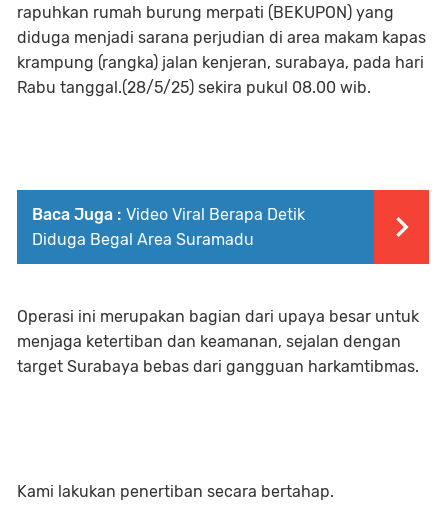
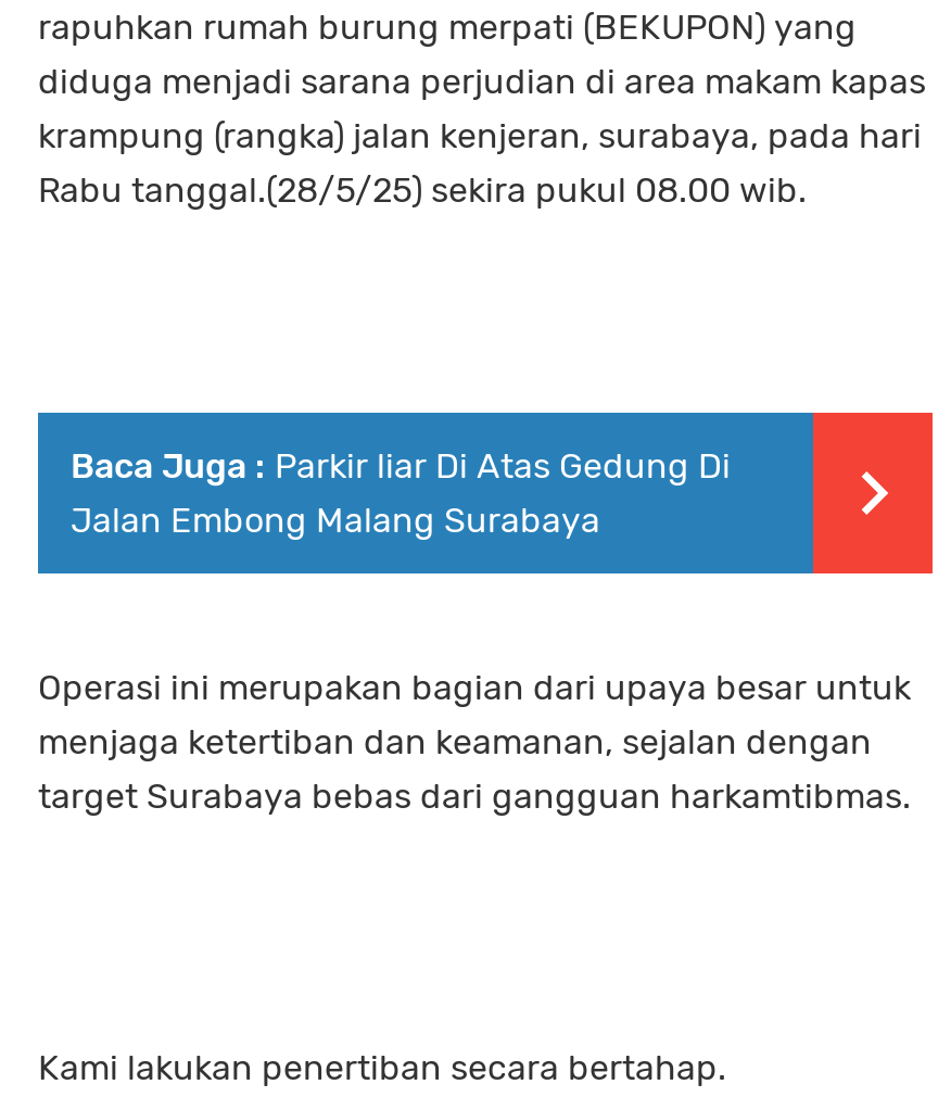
[32,205,305,249] Baca Juga : Video Viral Berapa Detik | Diduga Begal Area Suramadu -> [71,445,731,541] Baca Juga : Parkir liar Di Atas Gedung Di | Jalan Embong Malang Surabaya

